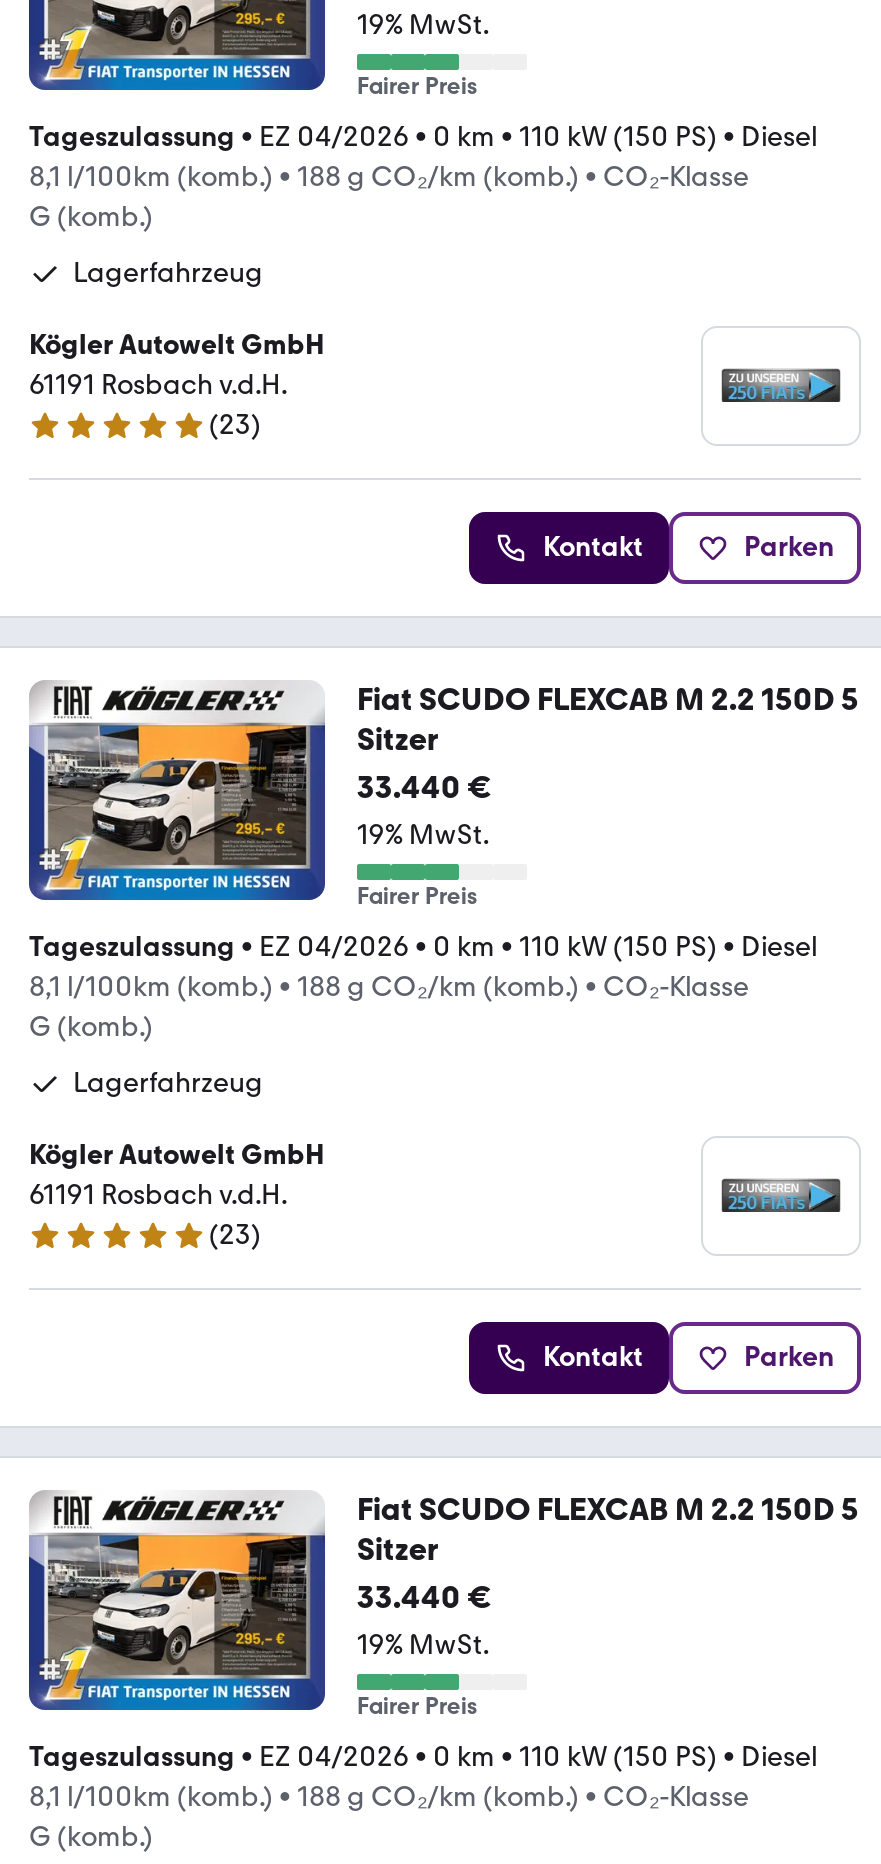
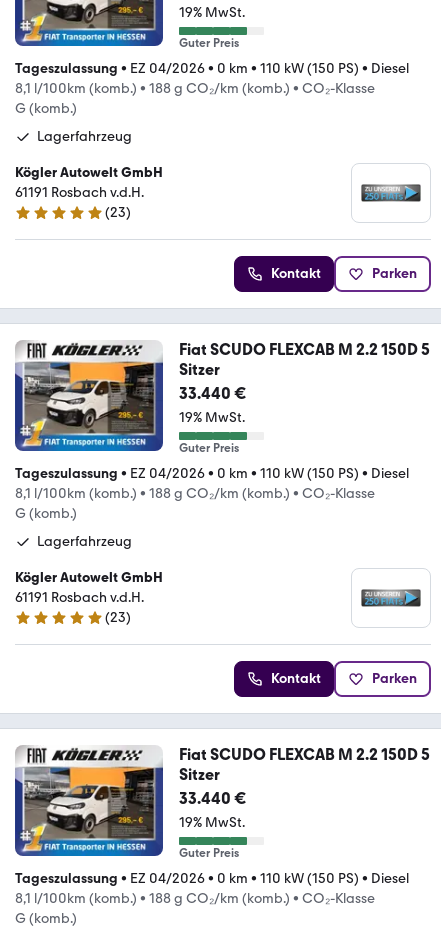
[357,71,477,99] Fairer Preis -> [179,36,239,50] Guter Preis
[357,881,477,909] Fairer Preis -> [179,441,239,455] Guter Preis
[357,1691,477,1719] Fairer Preis -> [179,846,239,860] Guter Preis

